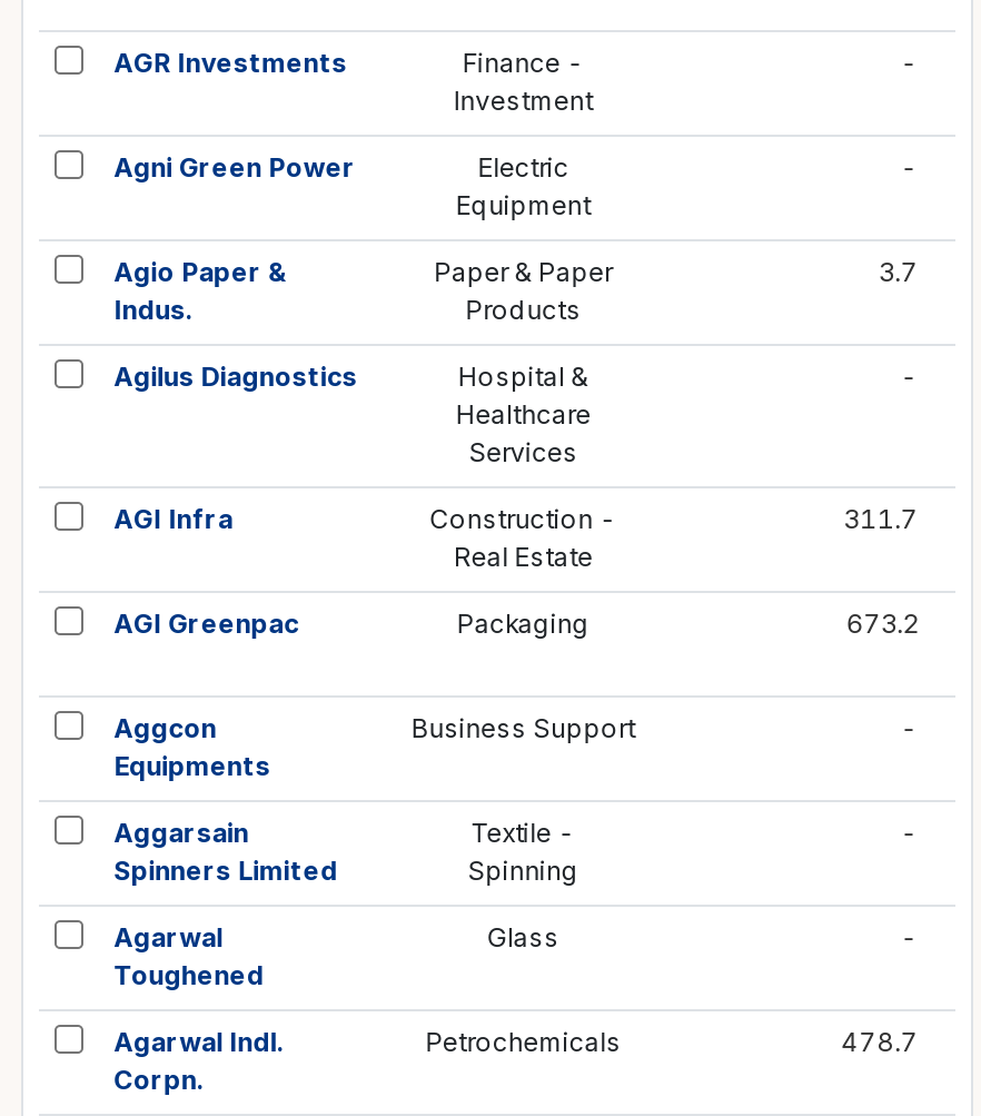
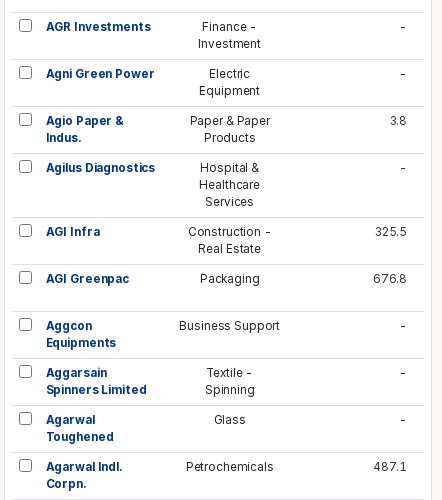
[879,258,918,289] 3.7 -> [389,114,407,128] 3.8
[844,505,918,536] 311.7 -> [375,225,407,239] 325.5
[846,609,918,640] 673.2 -> [373,272,407,286] 676.8
[842,1028,918,1059] 478.7 -> [373,460,407,474] 487.1

